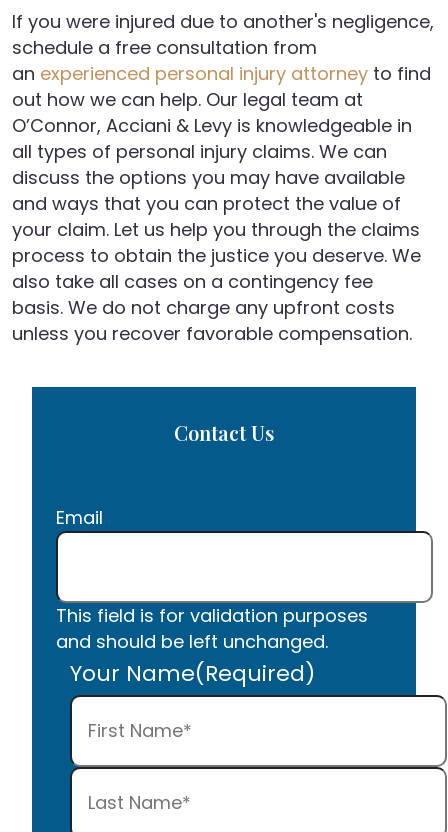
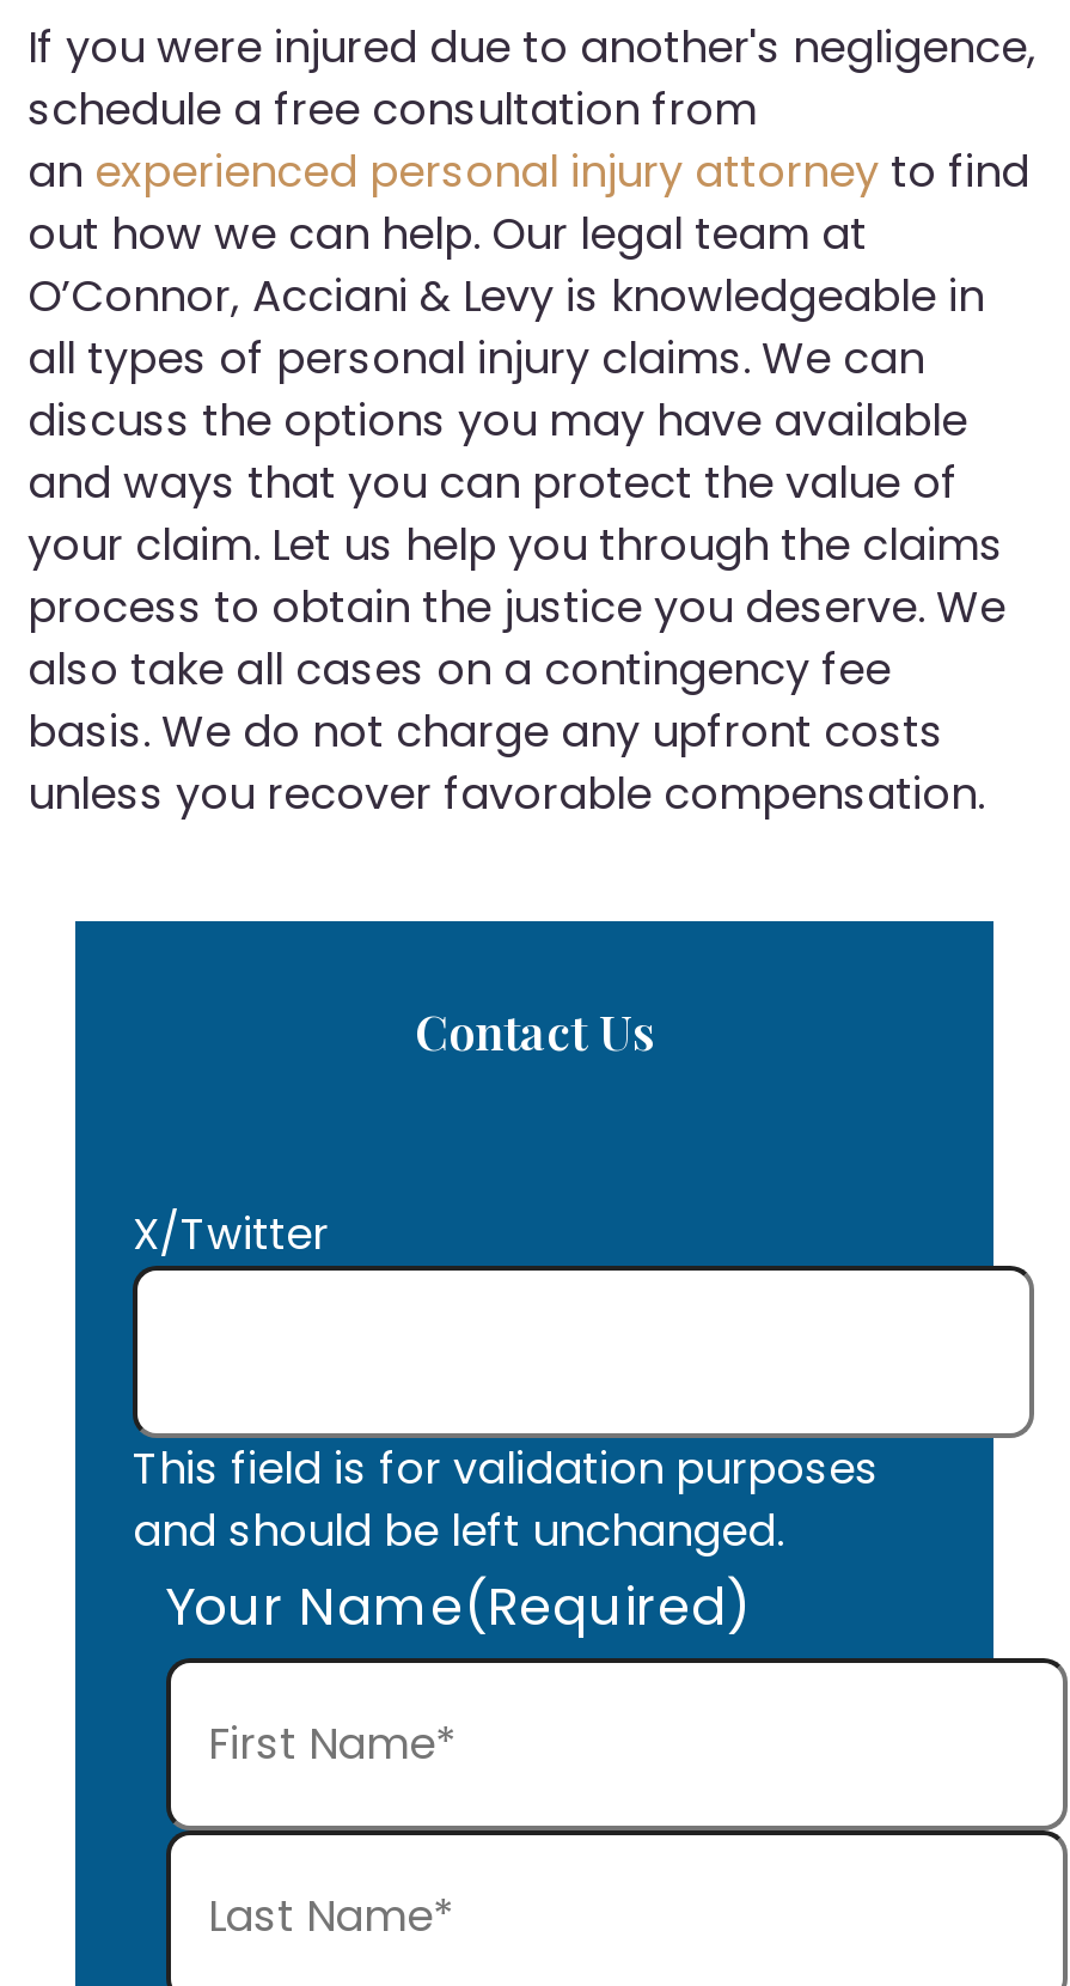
[56,505,103,530] Email -> [133,1204,329,1263] X/Twitter

